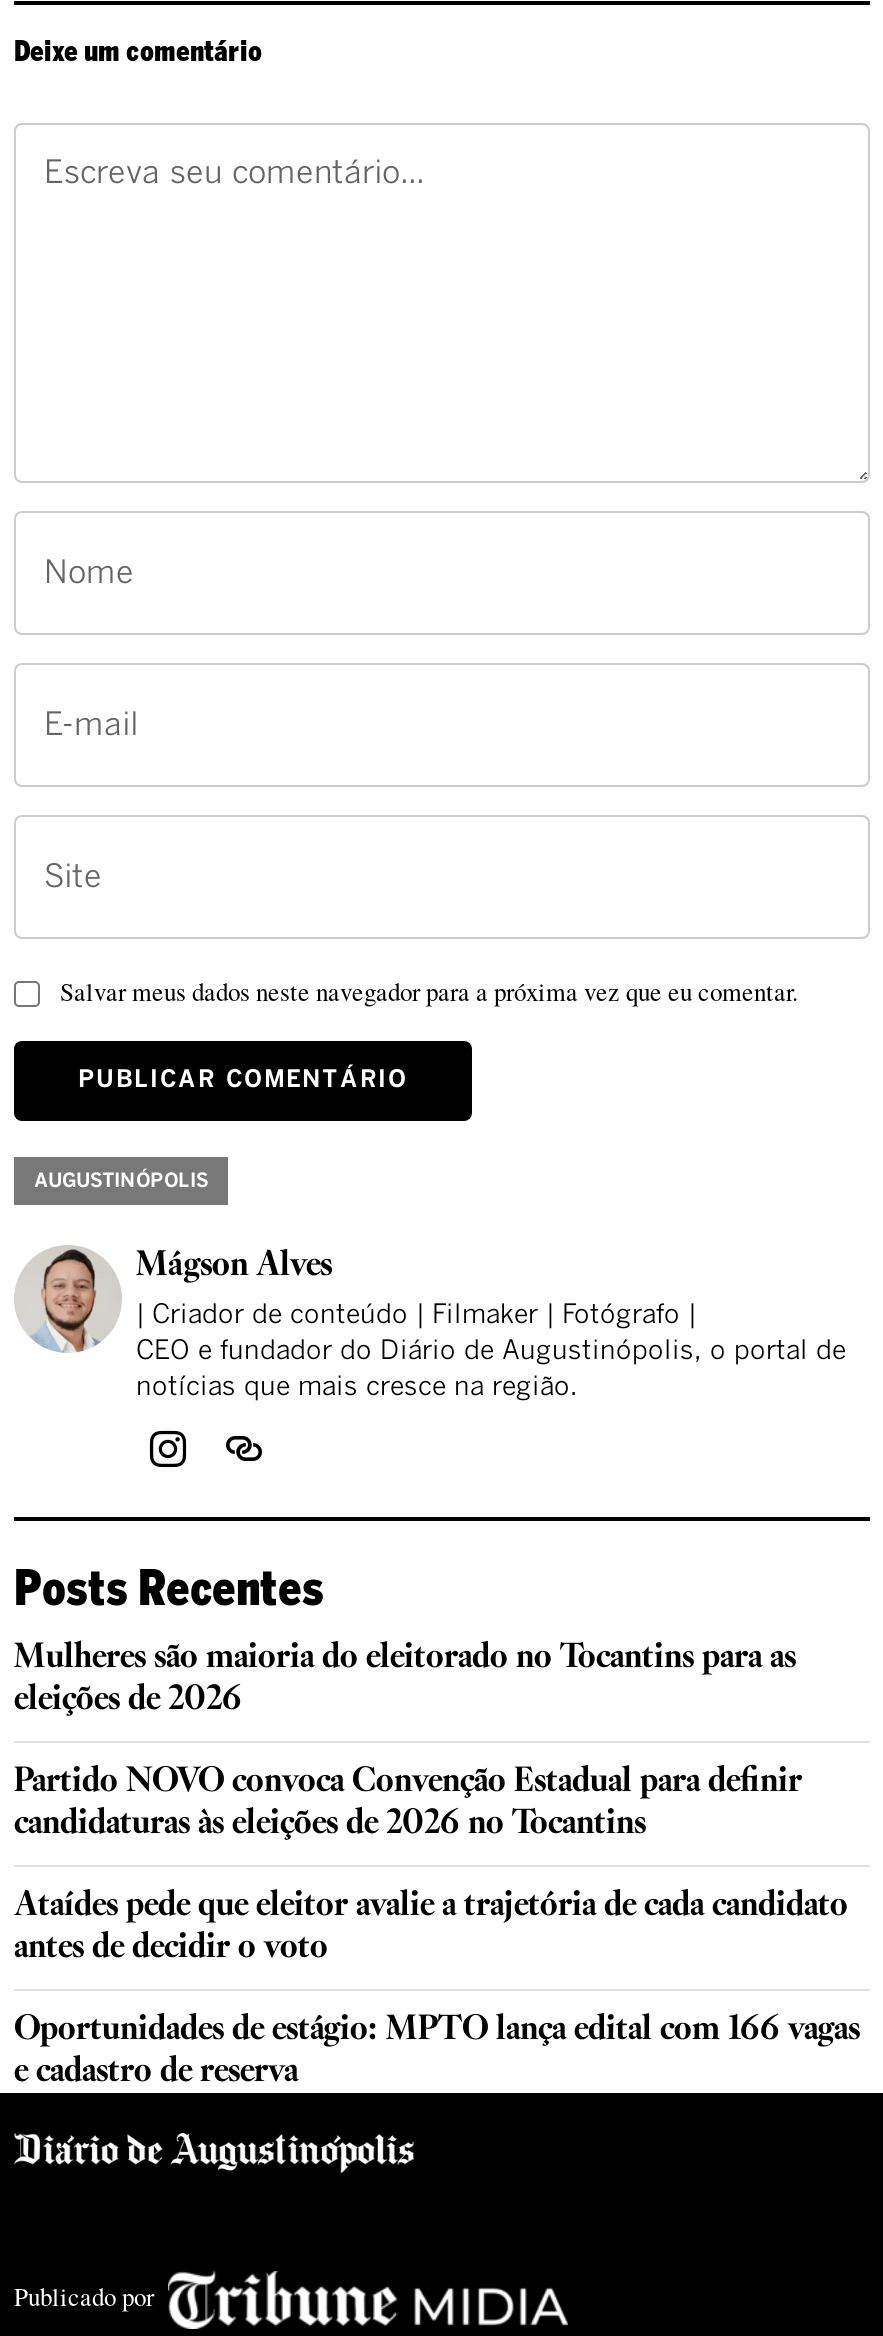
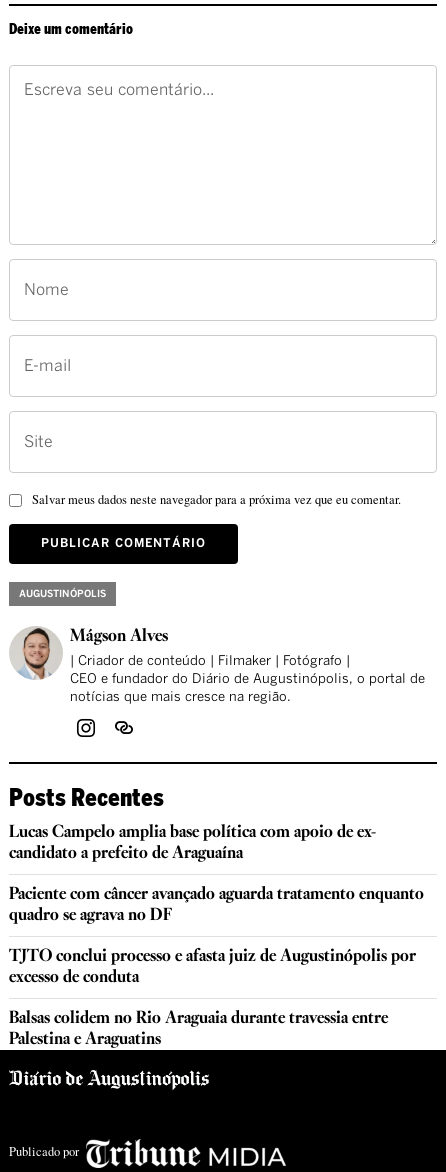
[14,1633,796,1725] Mulheres são maioria do eleitorado no Tocantins para as | eleições de 2026 -> [9,820,376,866] Lucas Campelo amplia base política com apoio de ex- | candidato a prefeito de Araguaína
[14,1757,802,1849] Partido NOVO convoca Convenção Estadual para definir | candidaturas às eleições de 2026 no Tocantins -> [9,882,424,928] Paciente com câncer avançado aguarda tratamento enquanto | quadro se agrava no DF
[14,1881,848,1973] Ataídes pede que eleitor avalie a trajetória de cada candidato | antes de decidir o voto -> [9,944,416,990] TJTO conclui processo e afasta juiz de Augustinópolis por | excesso de conduta
[14,2005,860,2097] Oportunidades de estágio: MPTO lança edital com 166 vagas | e cadastro de reserva -> [9,1006,388,1052] Balsas colidem no Rio Araguaia durante travessia entre | Palestina e Araguatins

